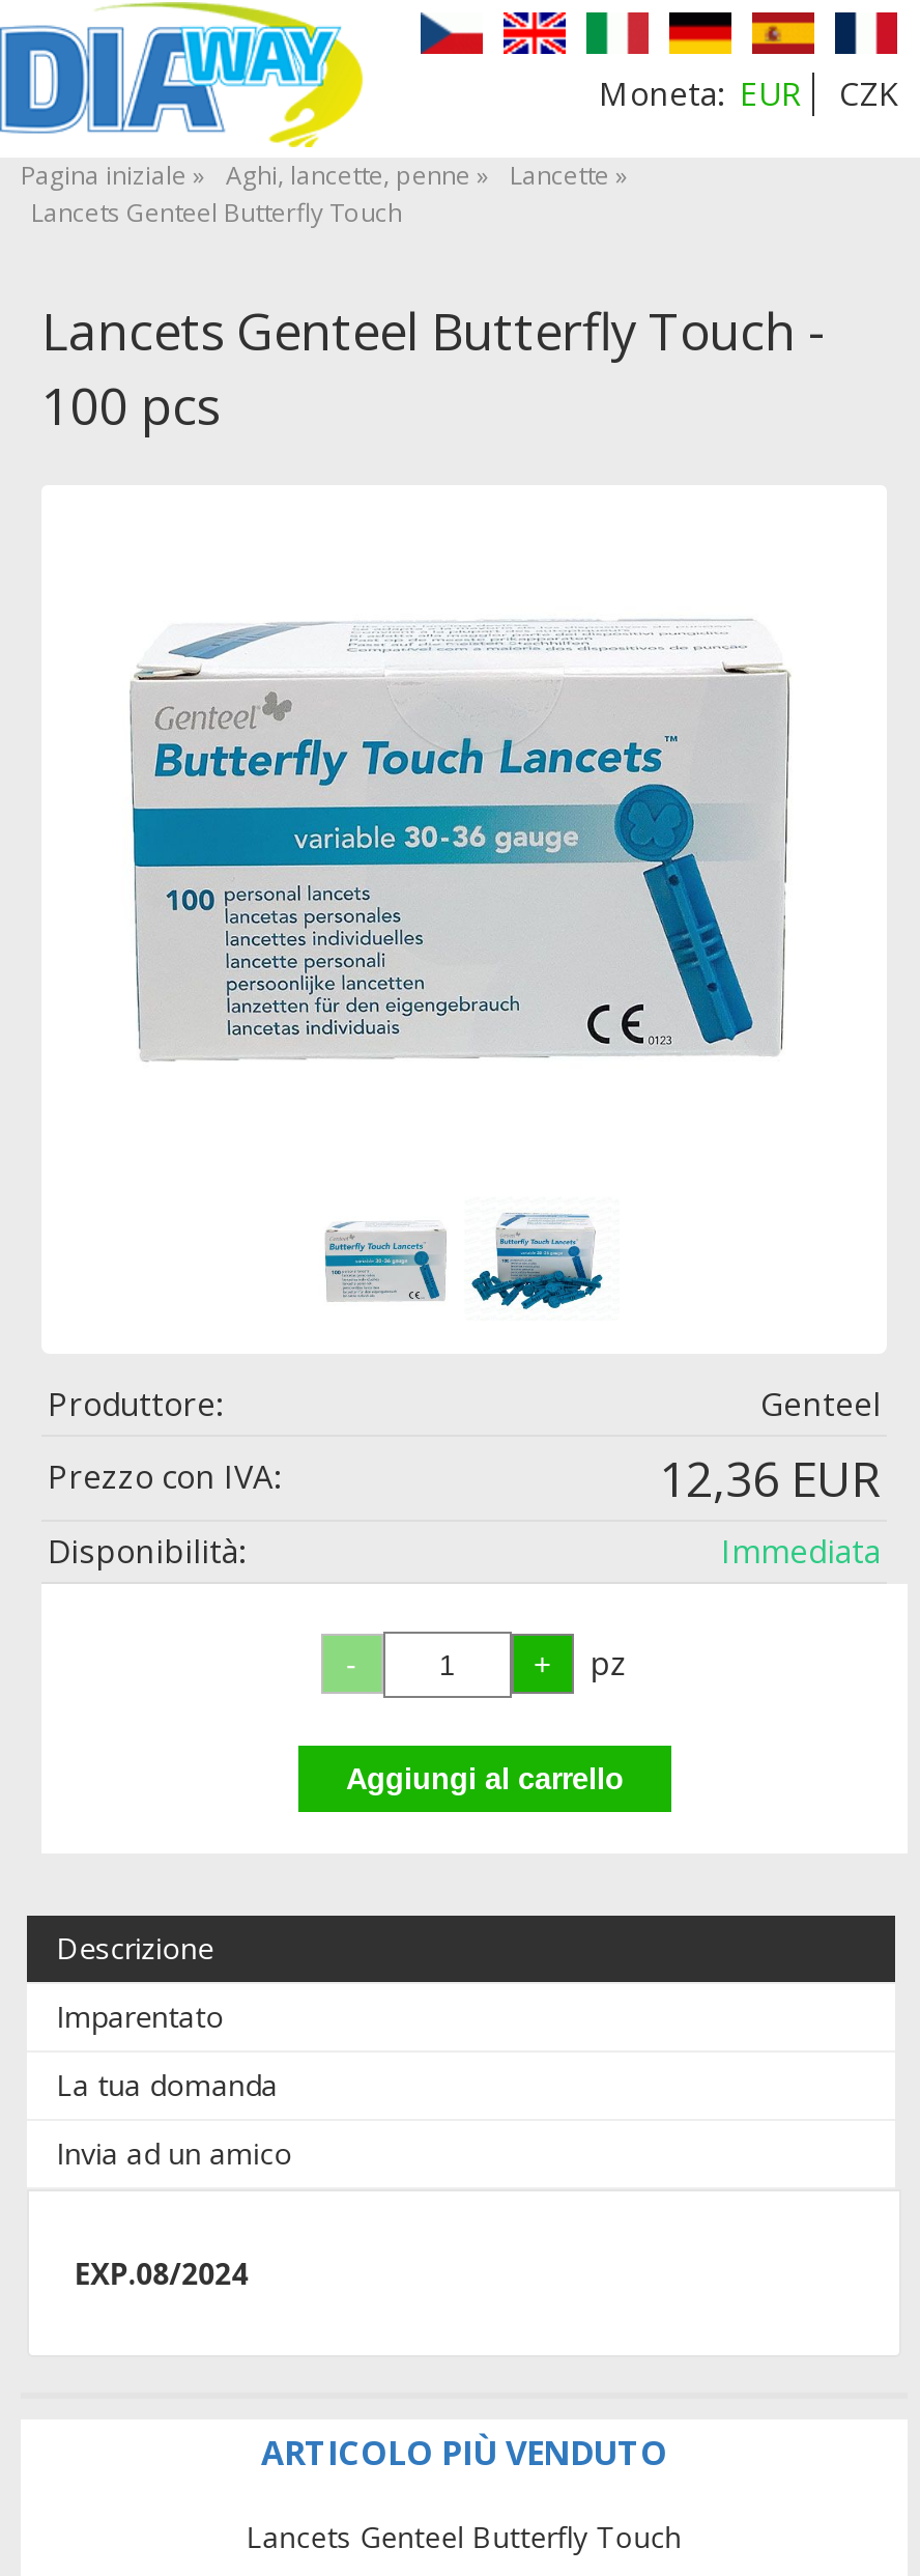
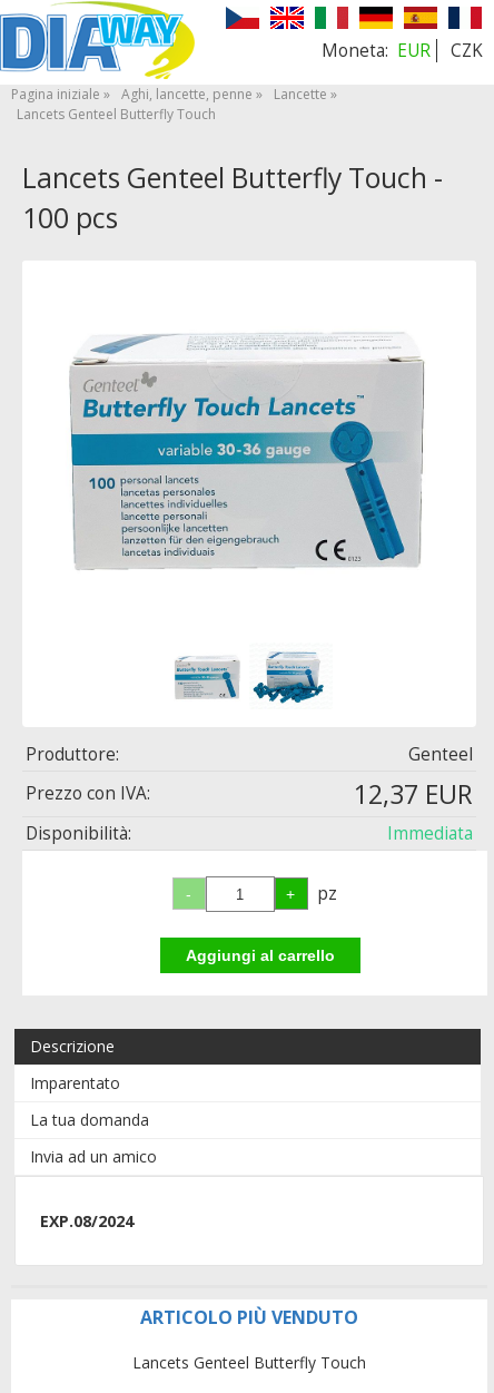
[659,1445,881,1511] 12,36 EUR -> [354,776,473,812] 12,37 EUR

